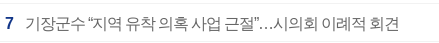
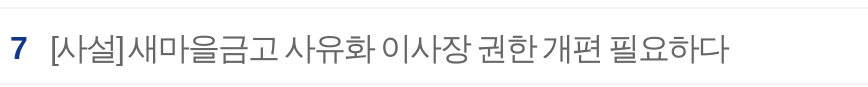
[25,15,399,32] 기장군수 “지역 유착 의혹 사업 근절”…시의회 이례적 회견 -> [50,31,728,65] [사설] 새마을금고 사유화 이사장 권한 개편 필요하다

